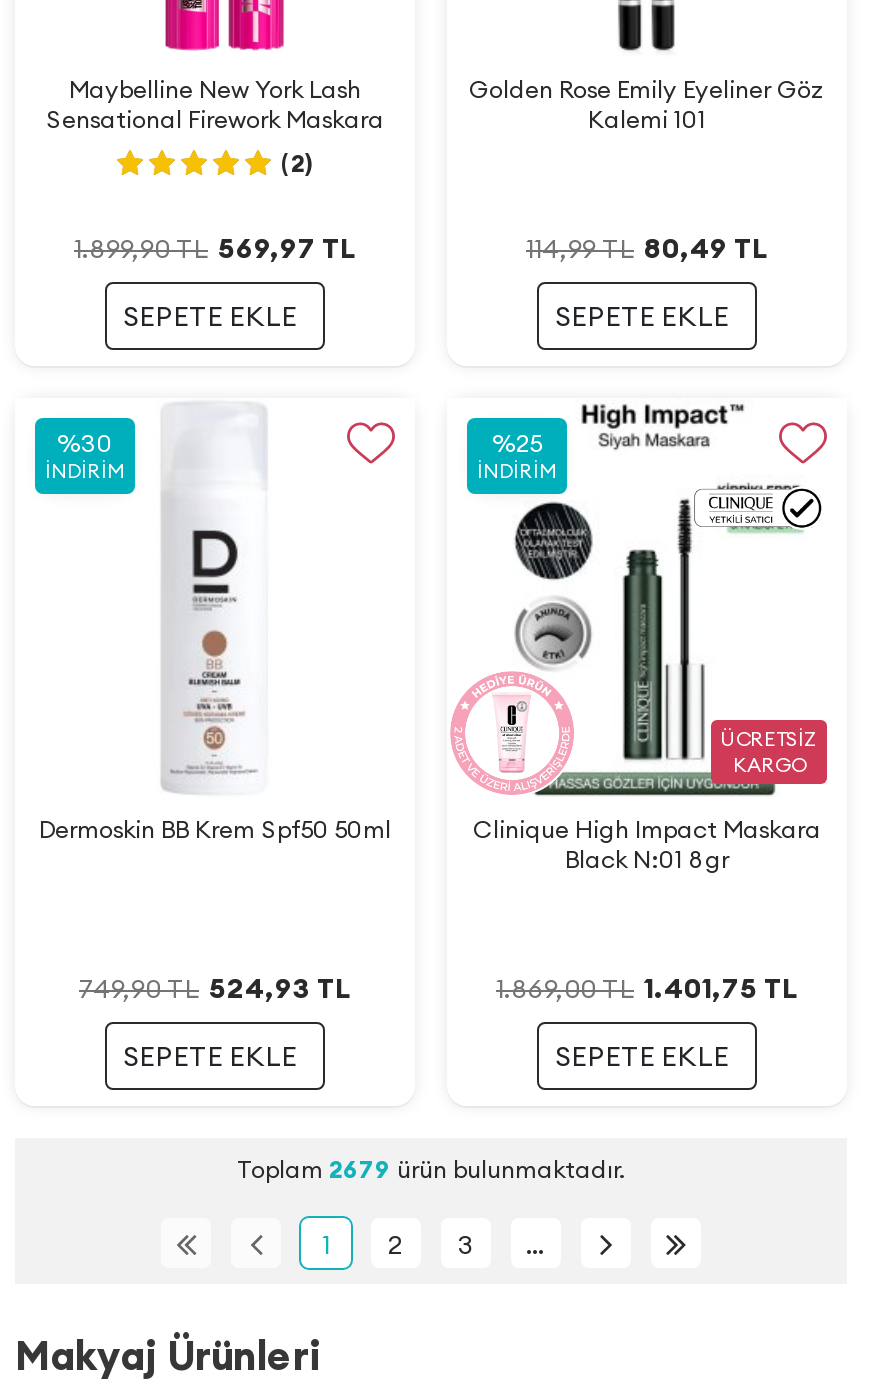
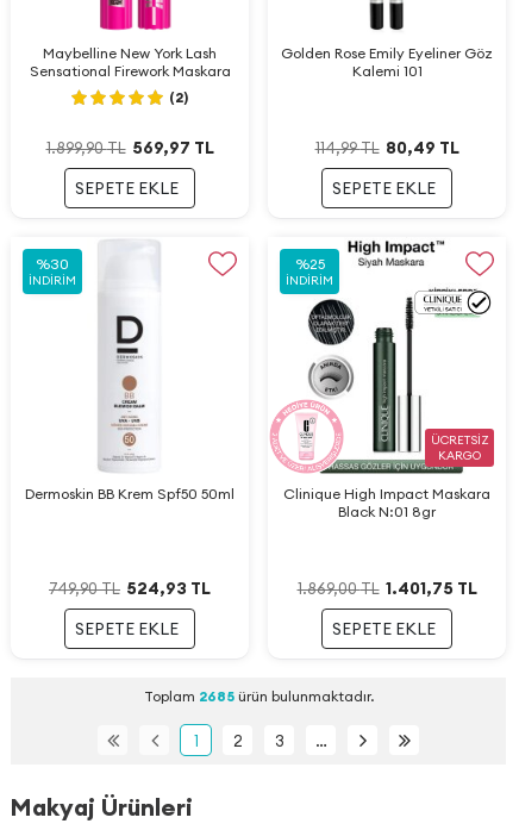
[237,1154,625,1184] Toplam 2679 ürün bulunmaktadır. -> [143,687,373,705] Toplam 2685 ürün bulunmaktadır.

